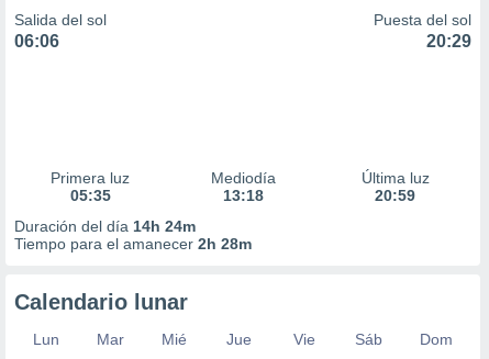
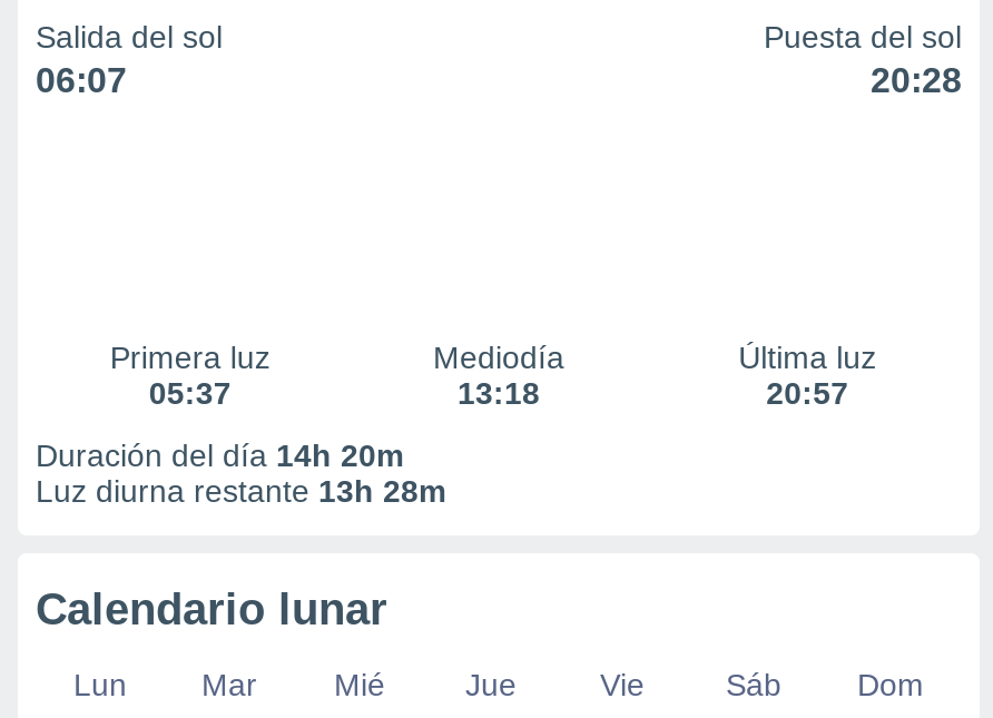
[14,32,59,51] 06:06 -> [36,61,127,99] 06:07
[426,32,471,51] 20:29 -> [871,61,962,99] 20:28
[70,187,111,204] 05:35 -> [149,375,231,411] 05:37
[375,187,416,204] 20:59 -> [766,375,849,411] 20:57
[14,217,252,253] Duración del día 14h 24m | Tiempo para el amanecer 2h 28m -> [36,437,445,509] Duración del día 14h 20m | Luz diurna restante 13h 28m

